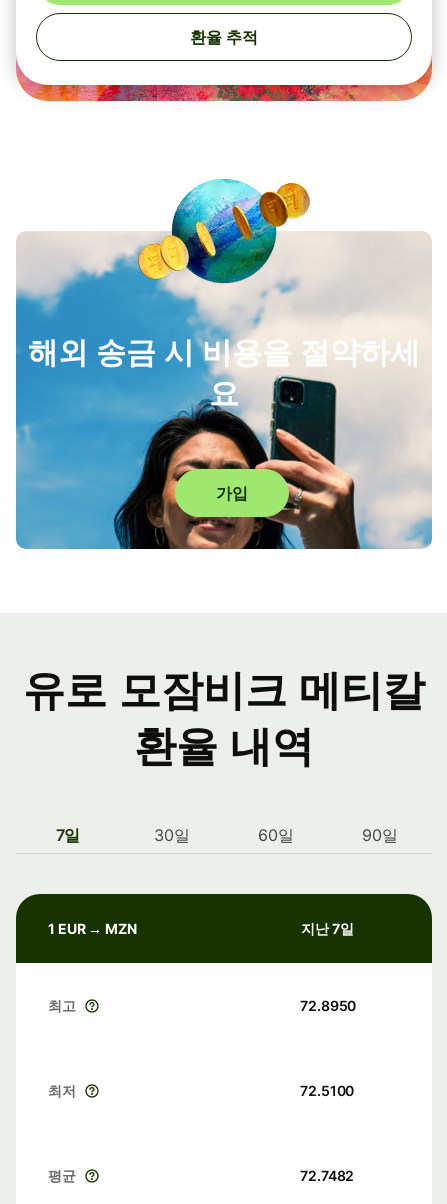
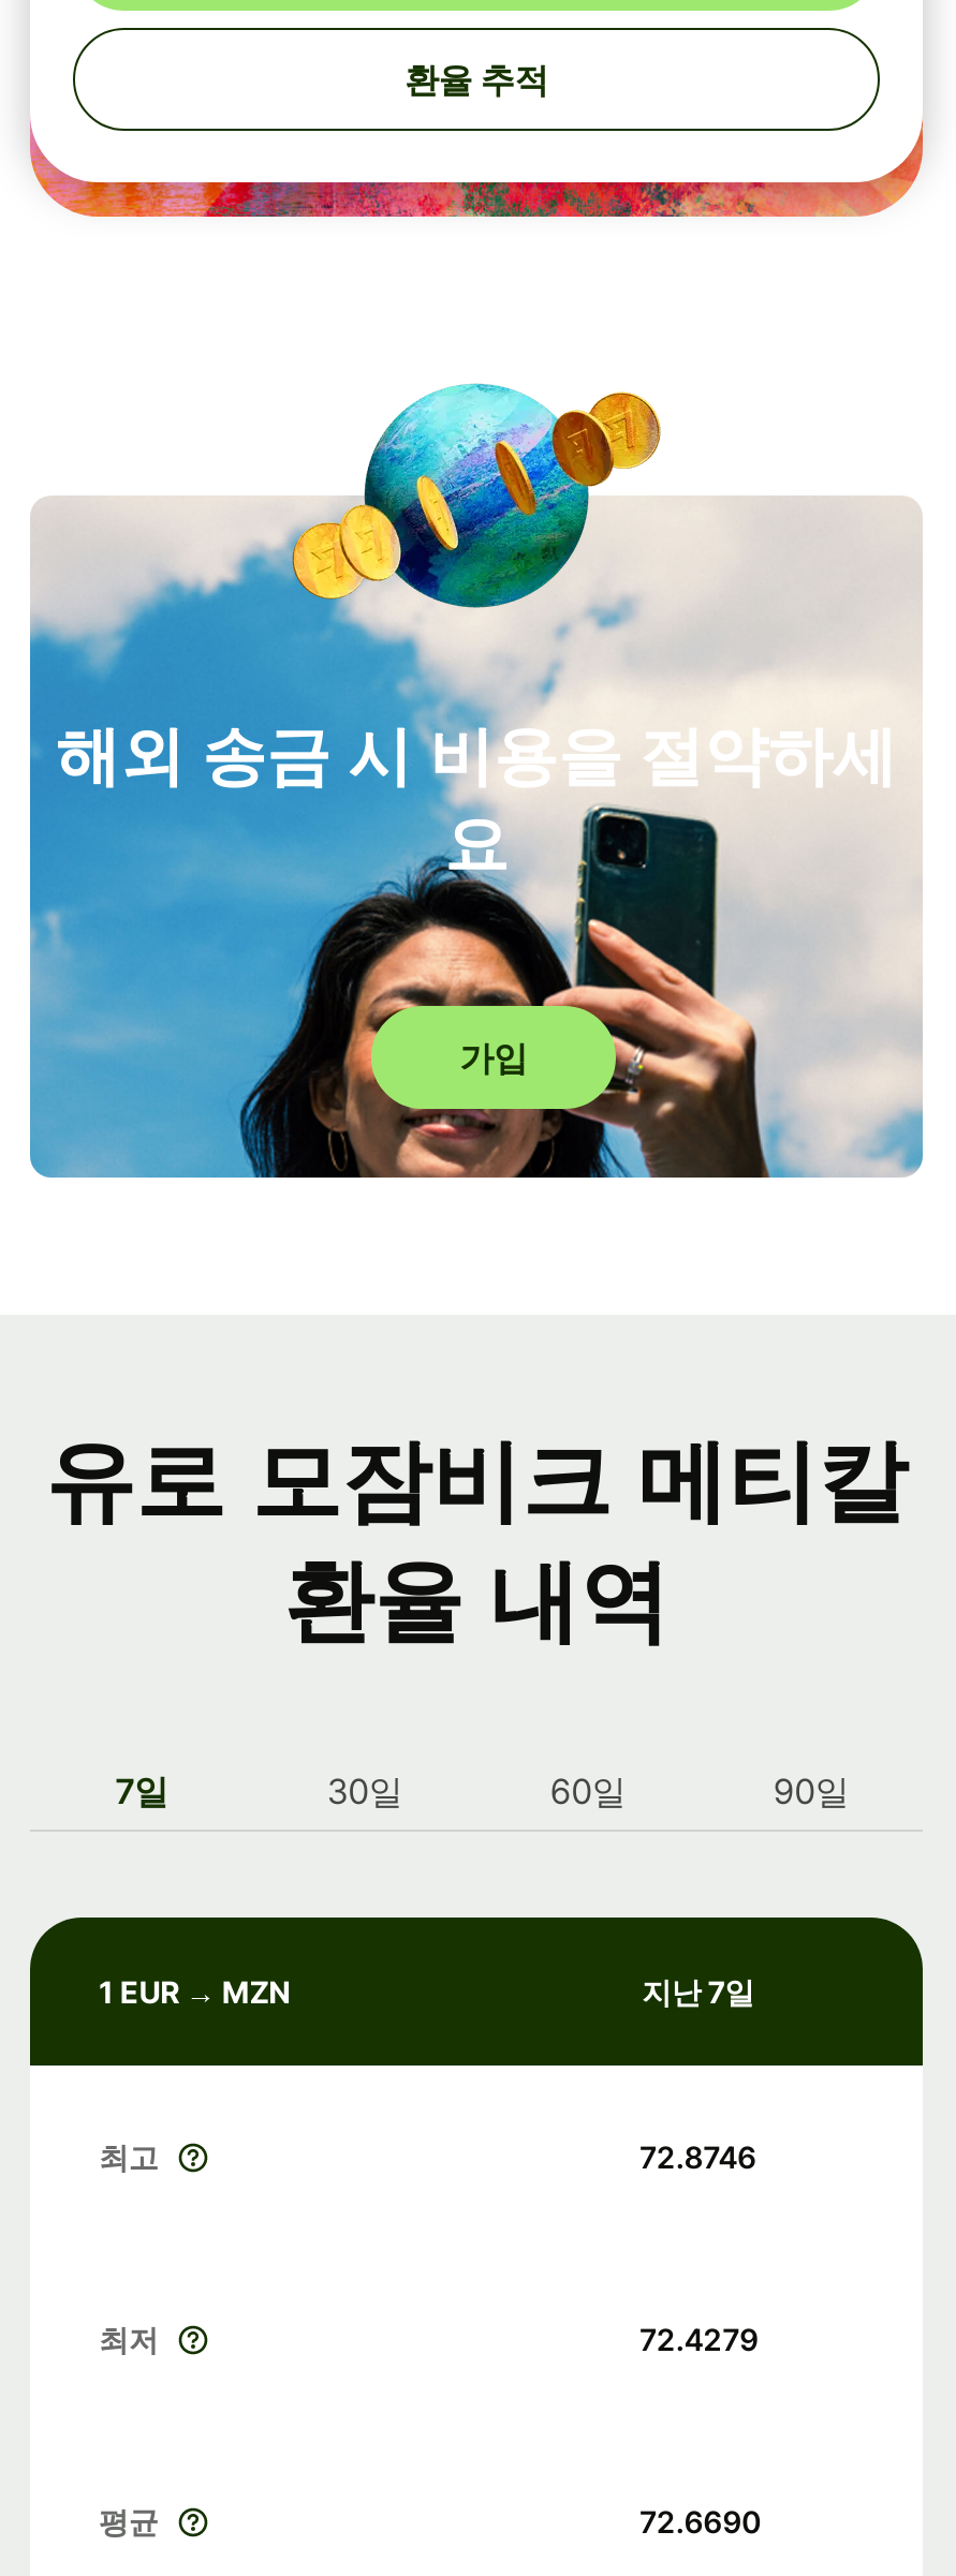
[300,997,356,1014] 72.8950 -> [639,2138,756,2175] 72.8746
[300,1082,354,1099] 72.5100 -> [639,2321,758,2357] 72.4279
[300,1167,354,1184] 72.7482 -> [639,2503,761,2540] 72.6690

